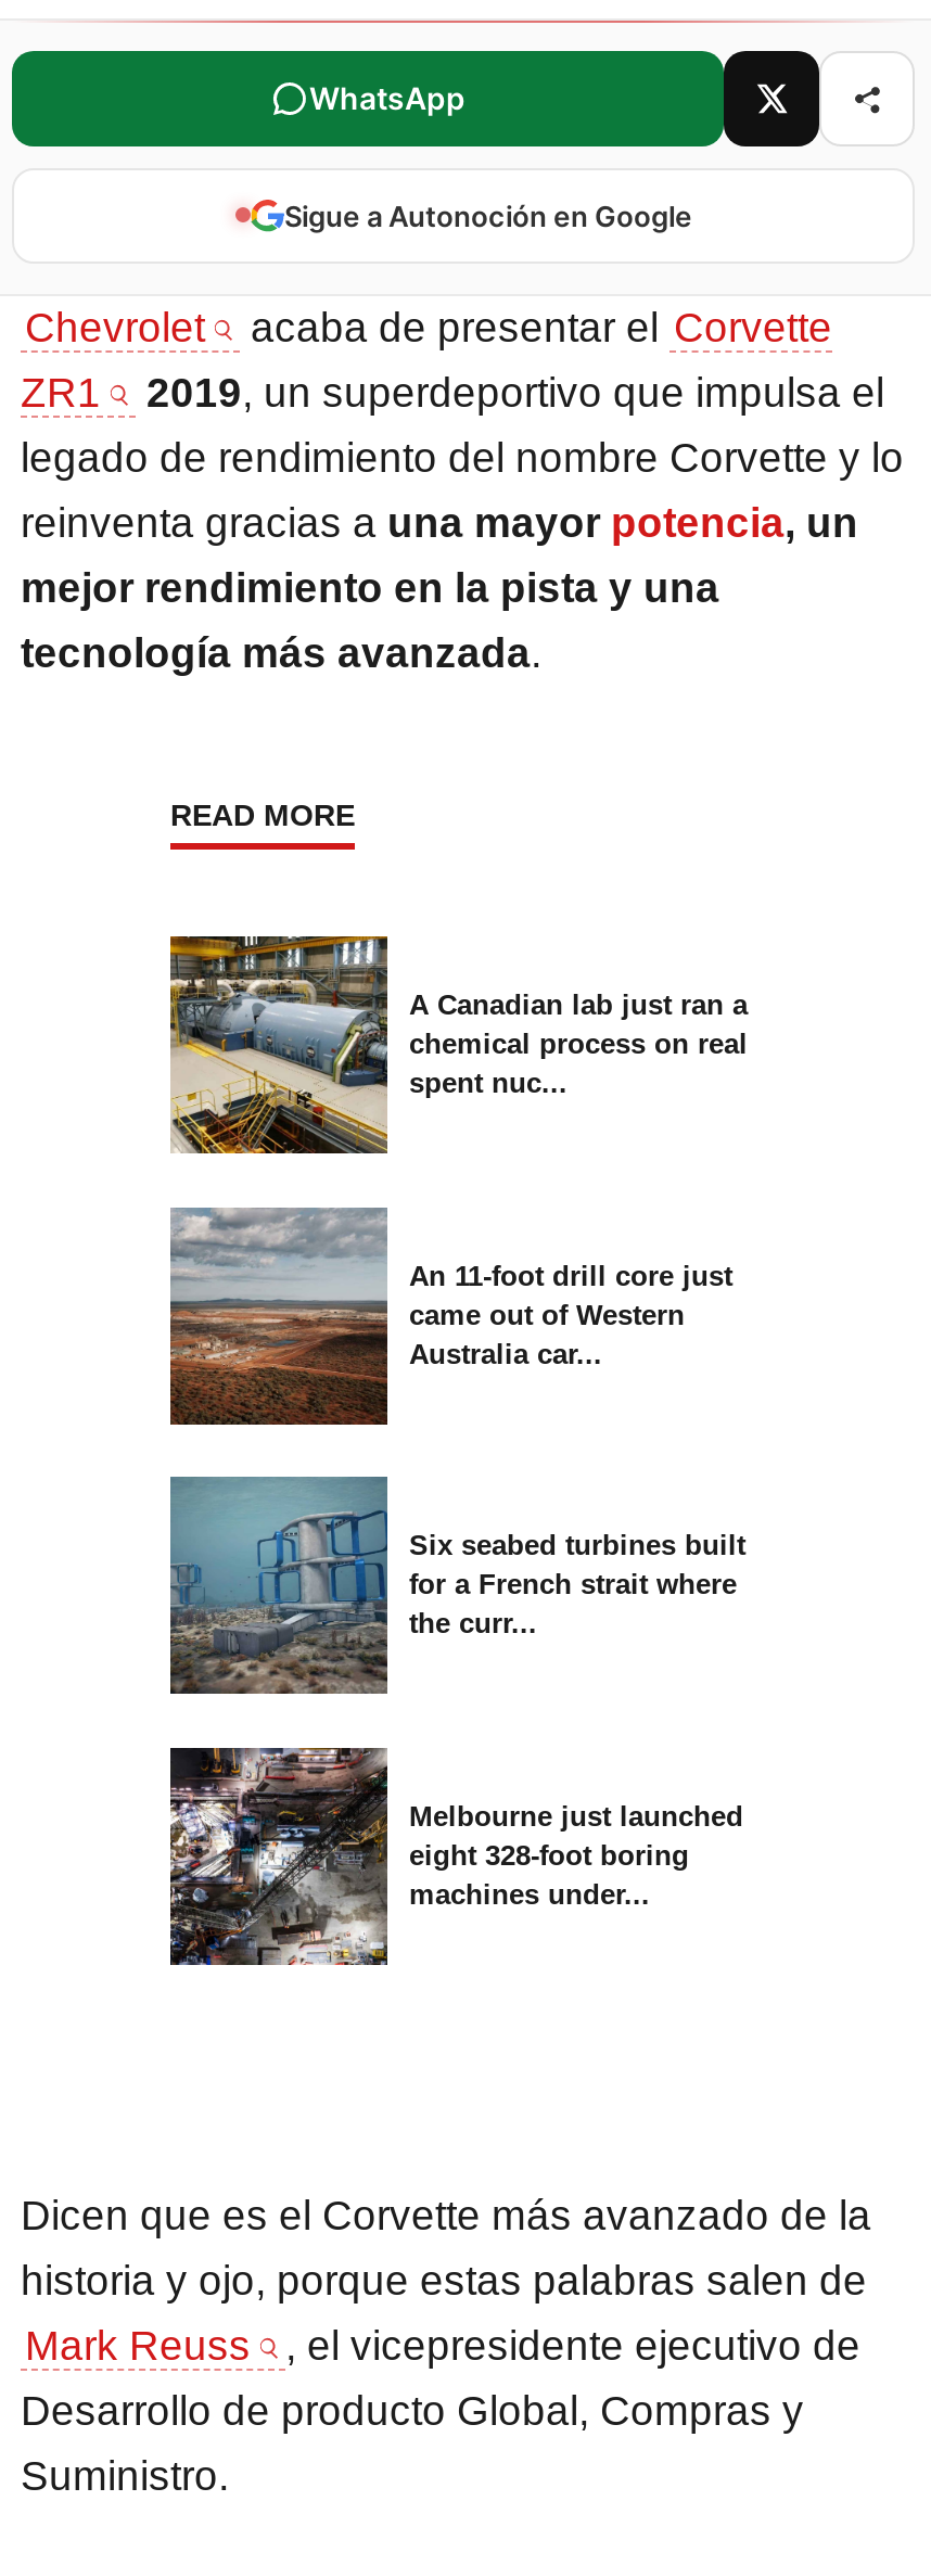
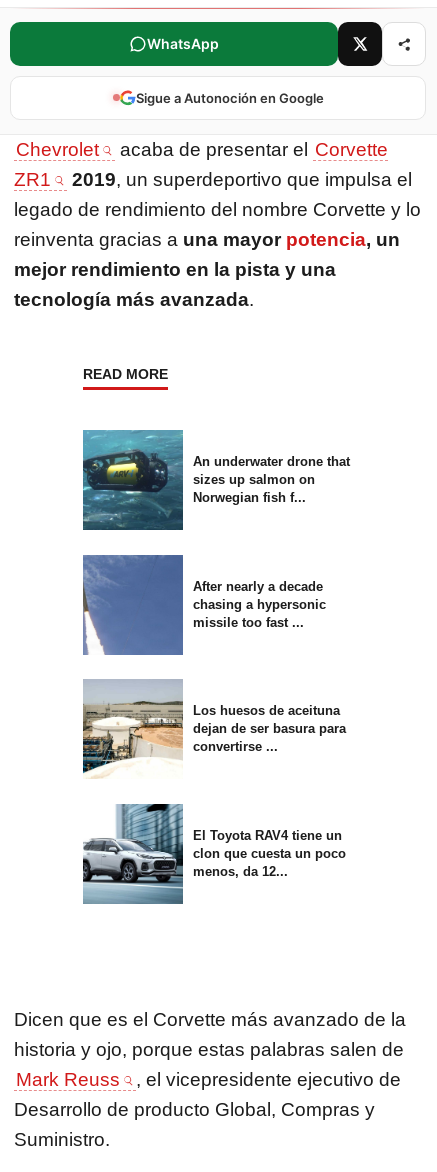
[168,934,748,1156] [image] | A Canadian lab just ran a | chemical process on real | spent nuc... -> [82,429,350,531] [image] | An underwater drone that | sizes up salmon on | Norwegian fish f...
[168,1208,732,1427] [image] | An 11-foot drill core just | came out of Western | Australia car... -> [82,555,326,656] [image] | After nearly a decade | chasing a hypersonic | missile too fast ...
[168,1477,745,1696] [image] | Six seabed turbines built | for a French strait where | the curr... -> [82,680,346,779] [image] | Los huesos de aceituna | dejan de ser basura para | convertirse ...
[168,1746,743,1967] [image] | Melbourne just launched | eight 328-foot boring | machines under... -> [83,803,346,905] [image] | El Toyota RAV4 tiene un | clon que cuesta un poco | menos, da 12...

